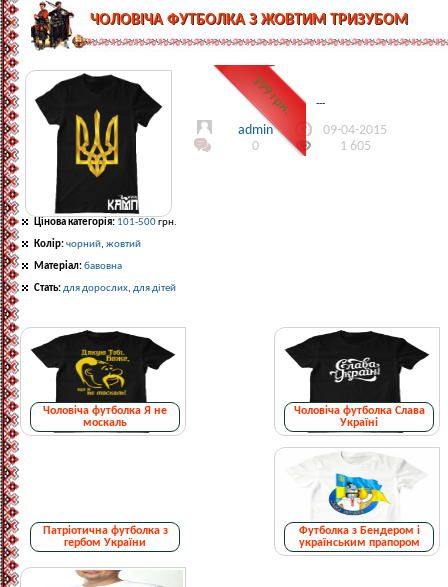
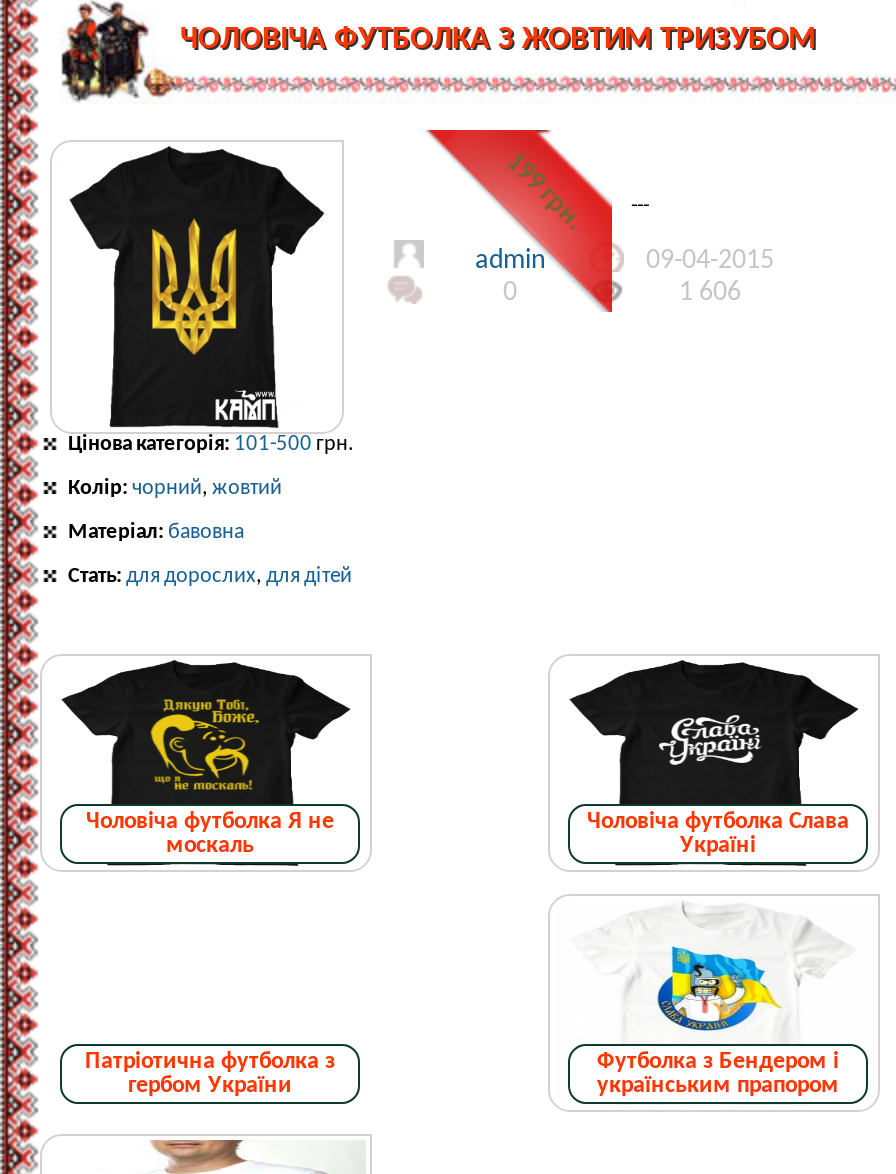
[339,139,370,154] 1 605 -> [679,278,741,308] 1 606

